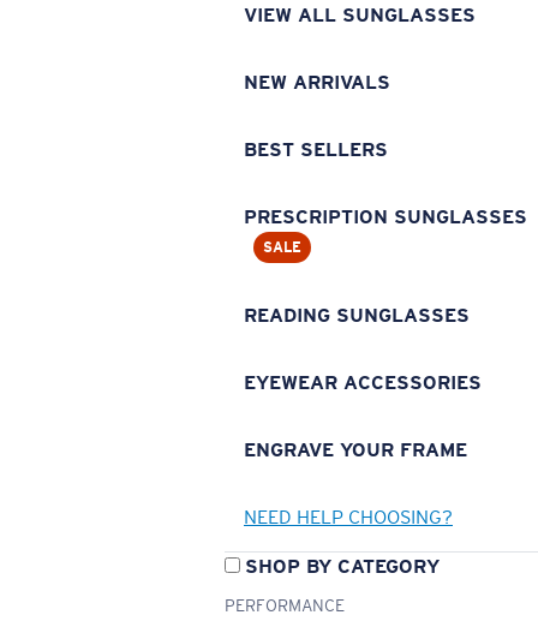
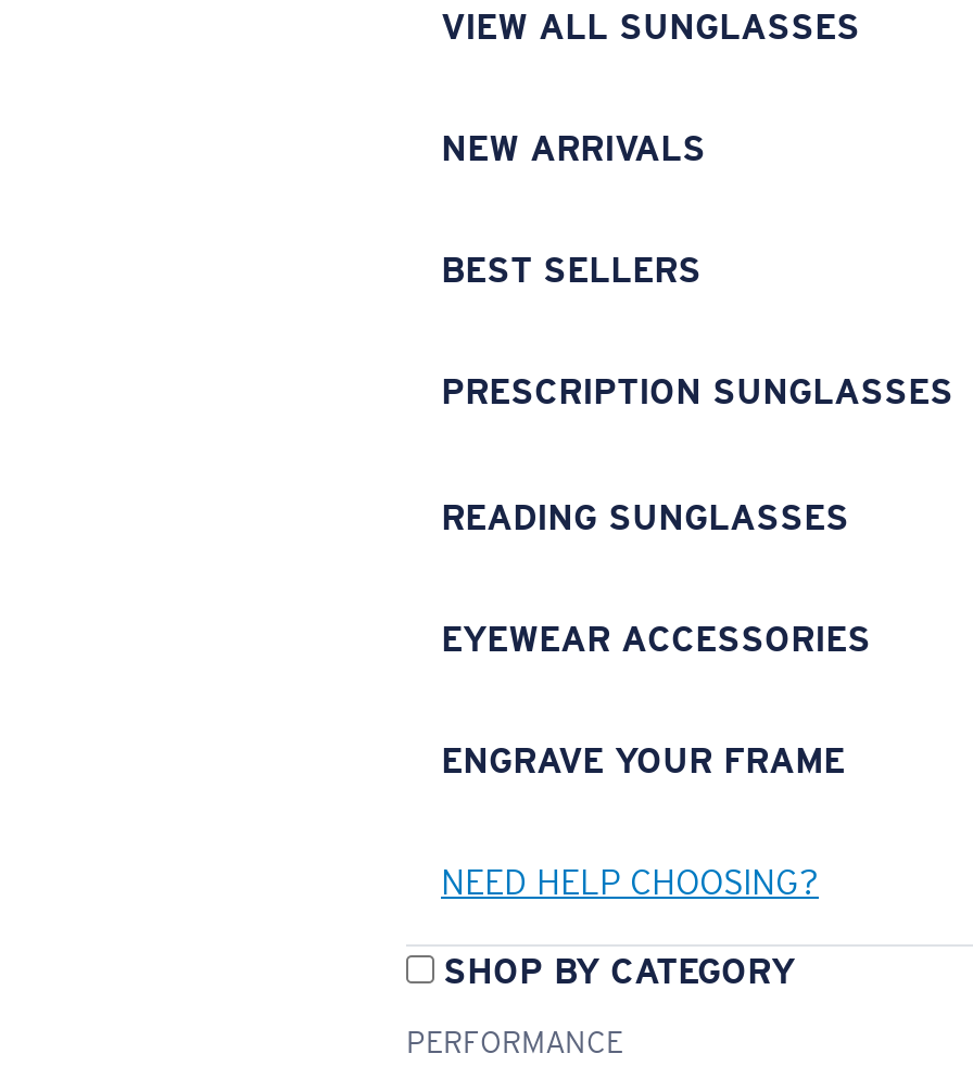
[263,239,301,256] SALE -> none

